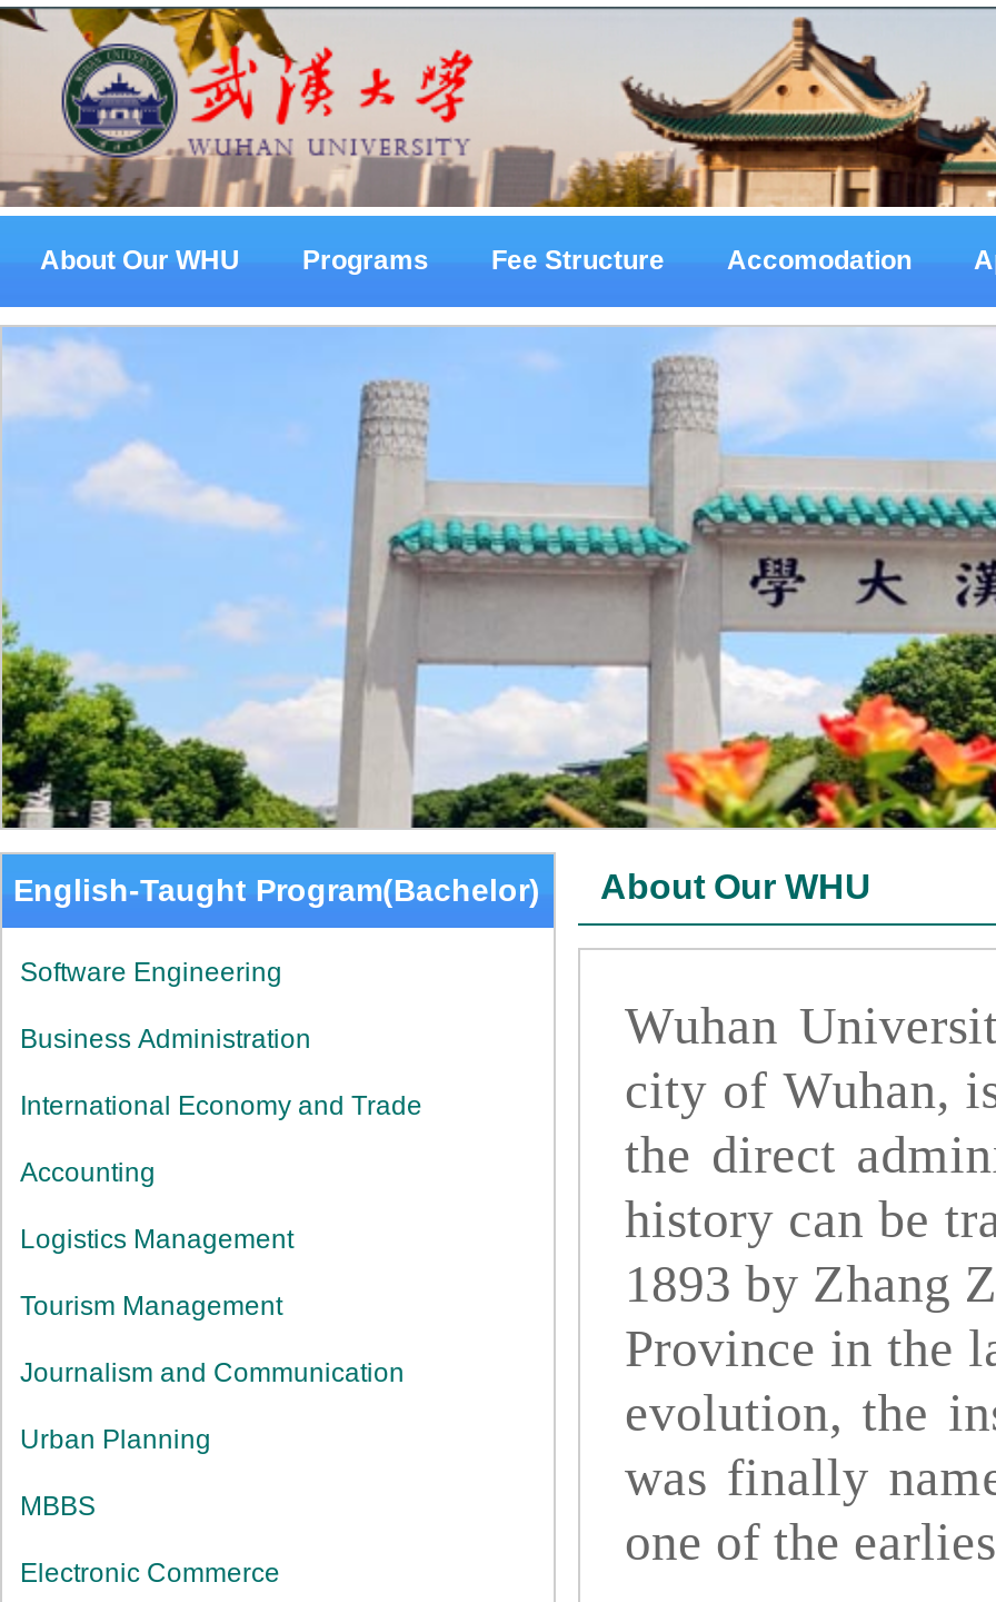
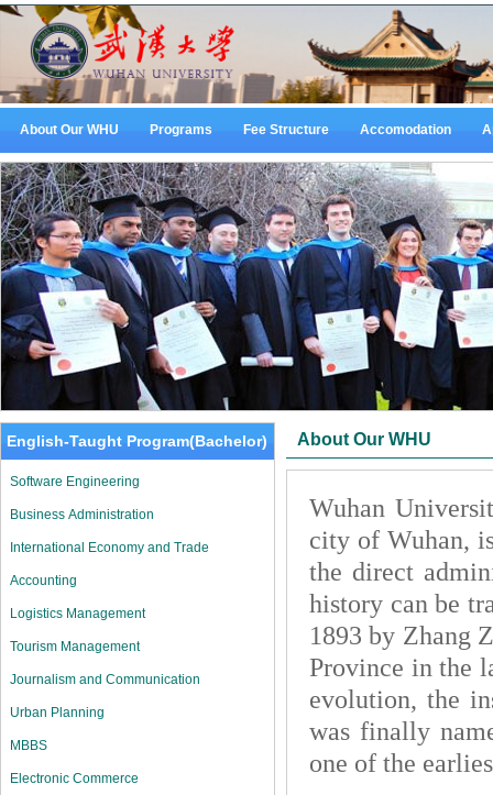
[7,325,989,830] [image] -> [3,162,490,411] [image]

